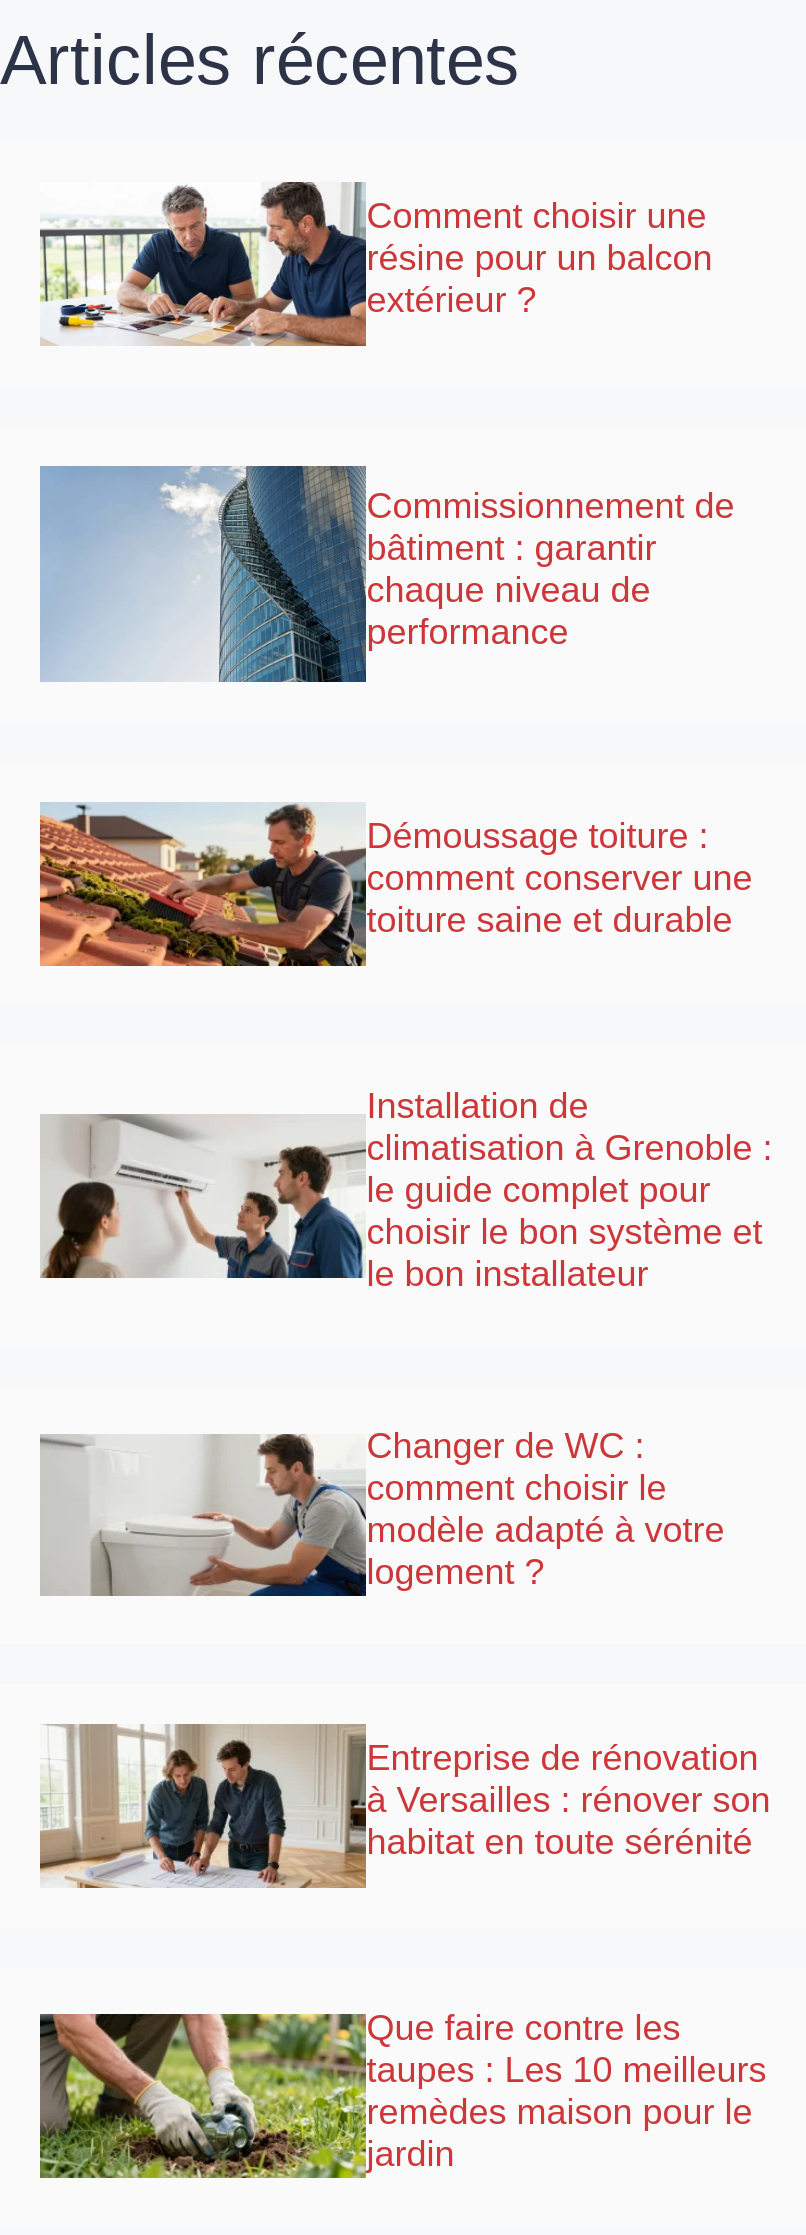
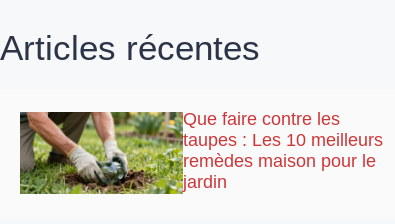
[40,179,712,349] [image] | Comment choisir une | résine pour un balcon | extérieur ? -> none
[38,463,734,685] [image] | Commissionnement de | bâtiment : garantir | chaque niveau de | performance -> none
[38,801,752,969] [image] | Démoussage toiture : | comment conserver une | toiture saine et durable -> none
[40,1086,772,1294] [image] | Installation de | climatisation à Grenoble : | le guide complet pour | choisir le bon système et | le bon installateur -> none
[38,1426,724,1599] [image] | Changer de WC : | comment choisir le | modèle adapté à votre | logement ? -> none
[38,1723,770,1891] [image] | Entreprise de rénovation | à Versailles : rénover son | habitat en toute sérénité -> none

